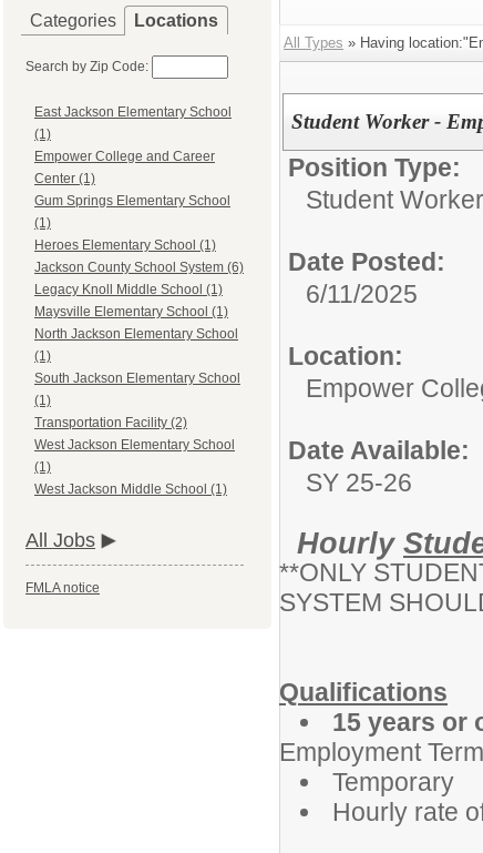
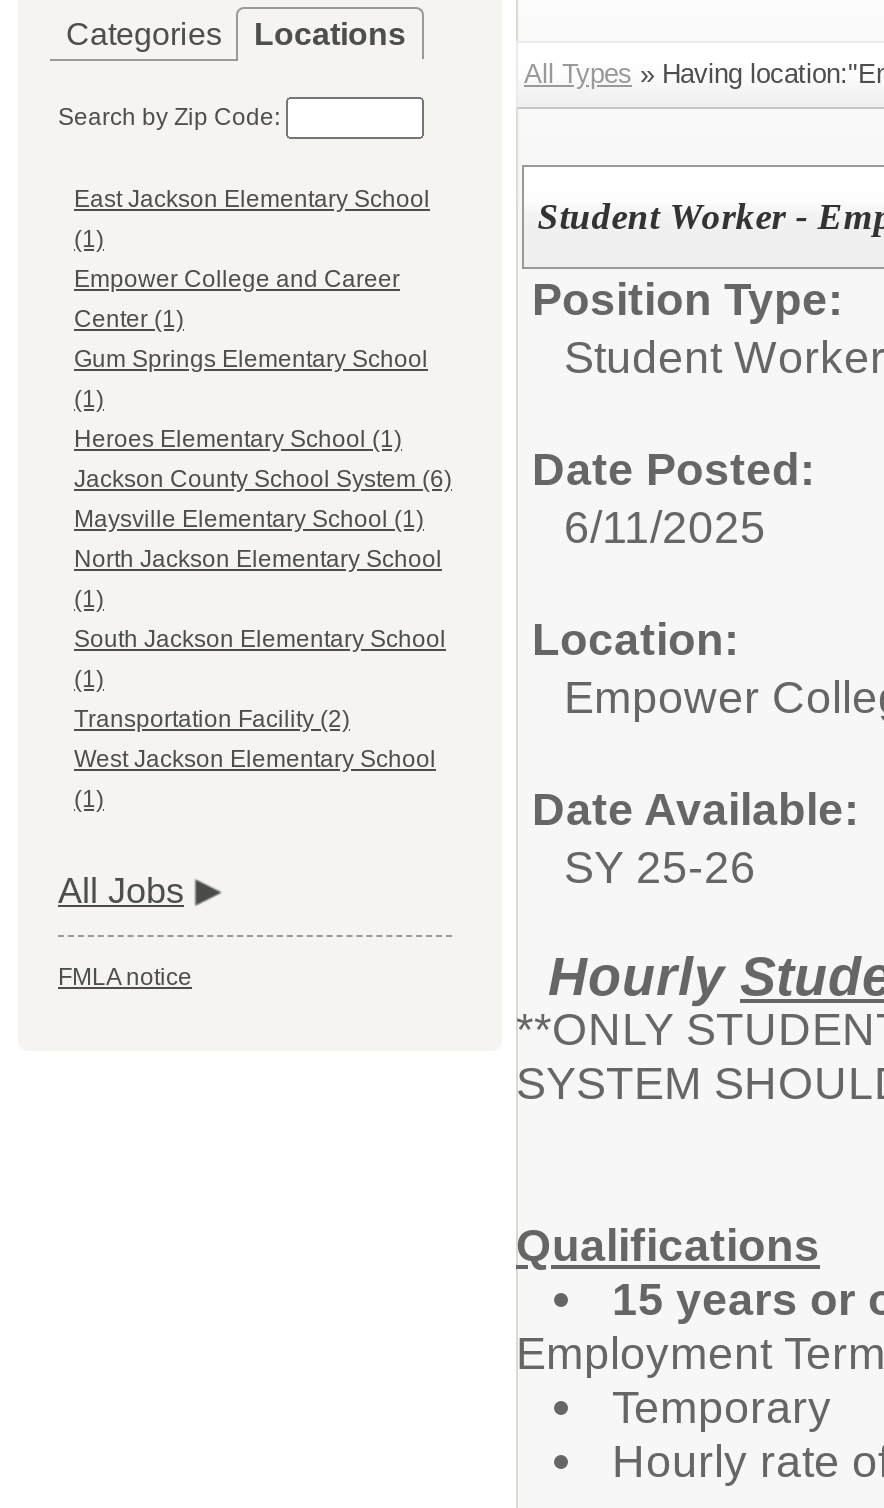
[34,282,223,298] Legacy Knoll Middle School (1) -> none
moved [34,304,240,475] -> [74,506,446,814]: Maysville Elementary School (1) | North Jackson Elementary School | (1) | South Jackson Elementary School | (1) | Transportation Facility (2) | West Jackson Elementary School | (1)
[34,482,227,497] West Jackson Middle School (1) -> none
moved [25,529,100,596] -> [58,872,192,992]: All Jobs | FMLA notice

